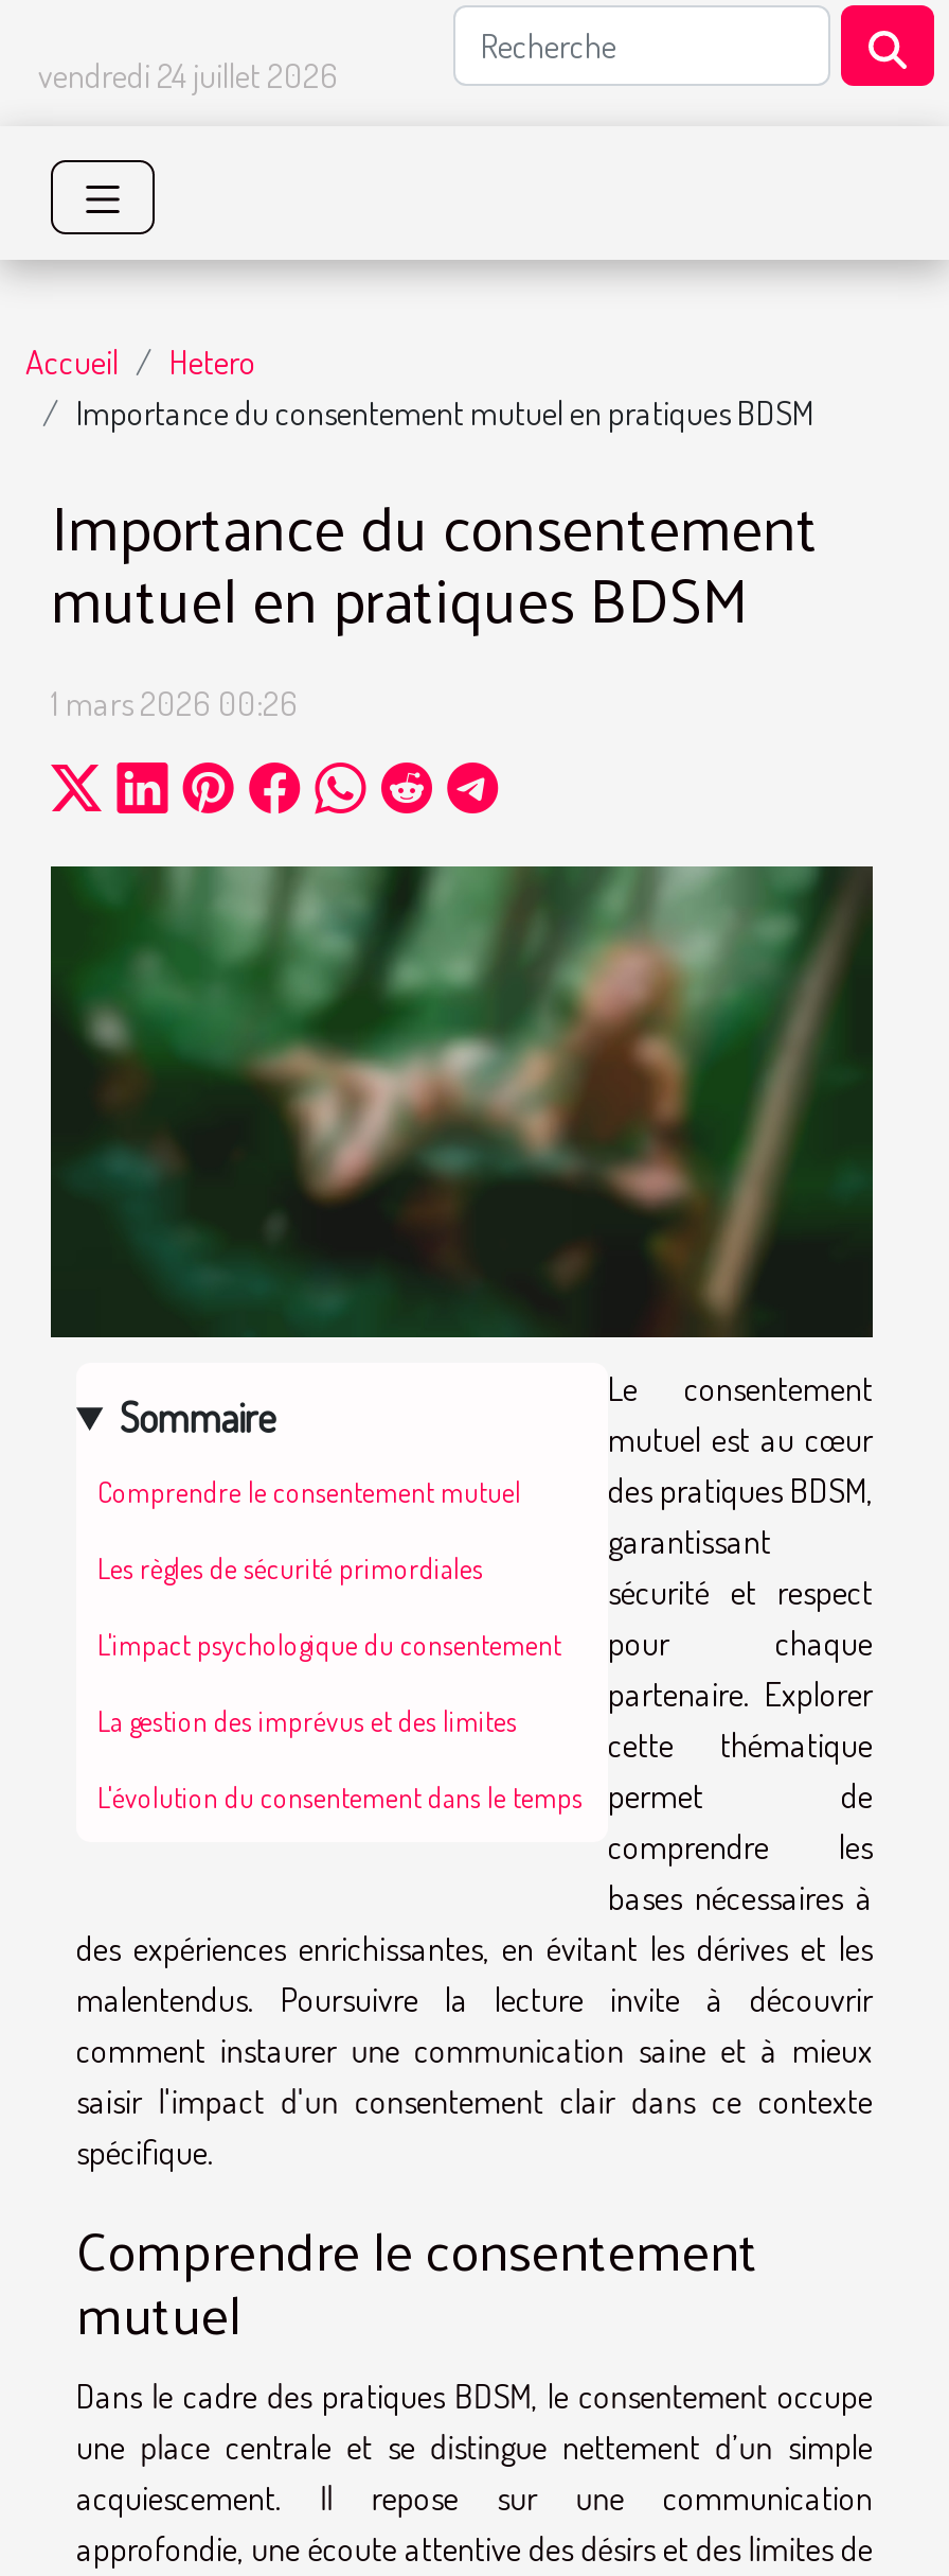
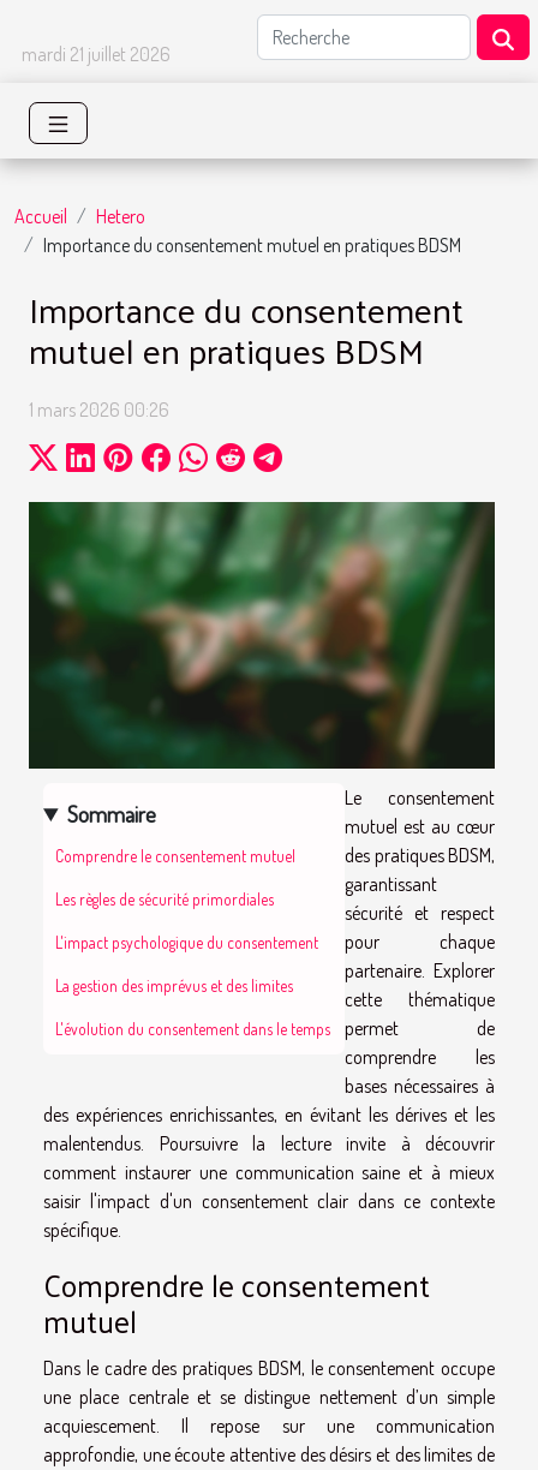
[38,54,339,97] vendredi 24 juillet 2026 -> [22,42,171,66] mardi 21 juillet 2026

